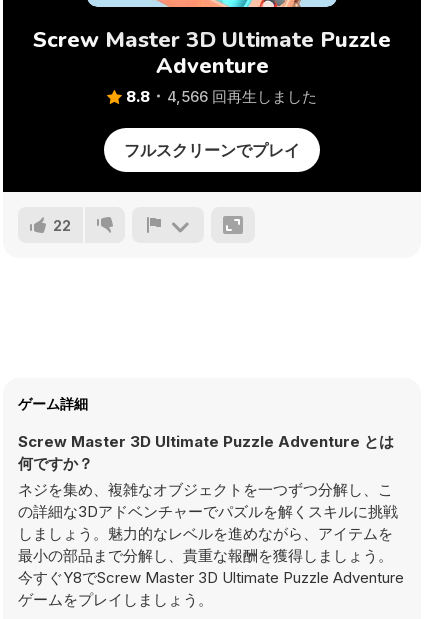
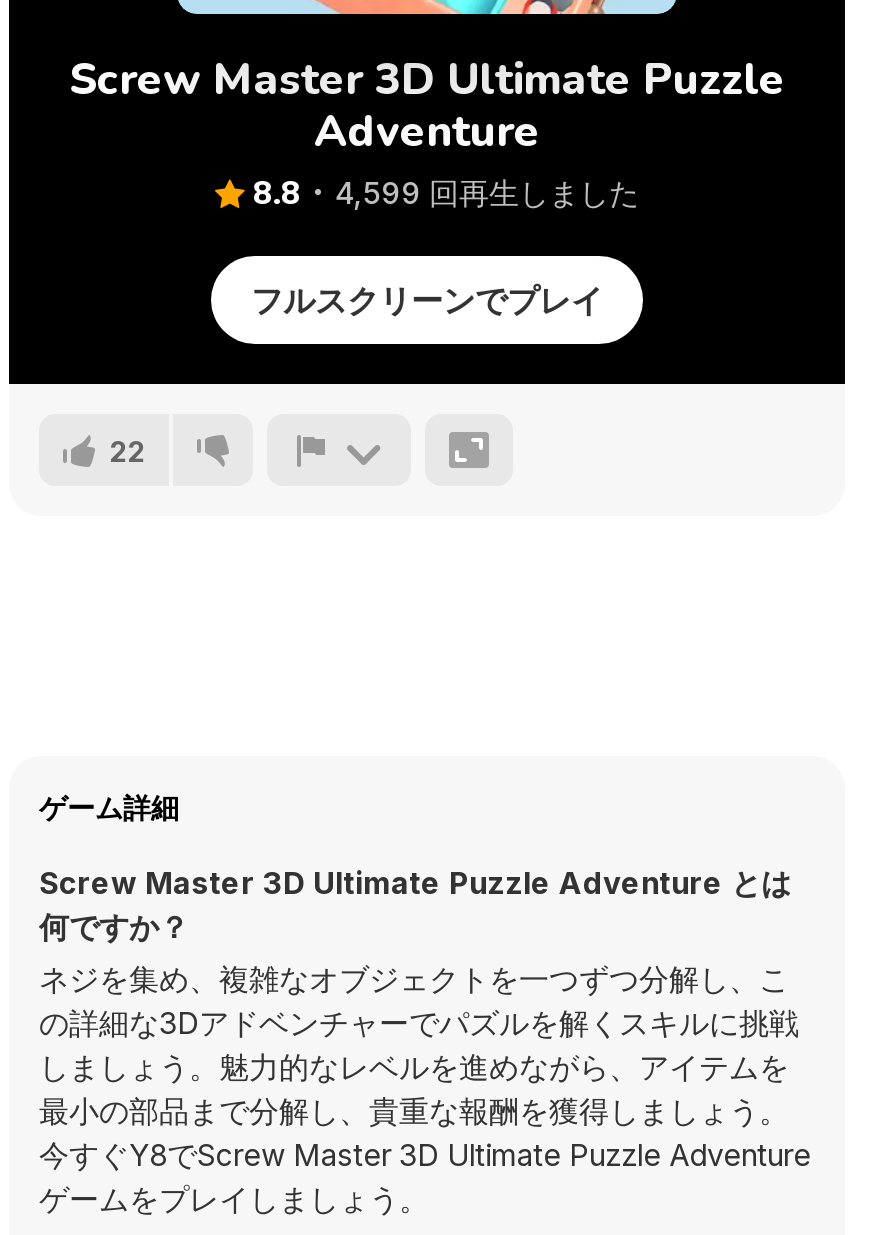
[167,87,317,106] 4,566 回再生しました -> [335,174,639,212] 4,599 回再生しました

